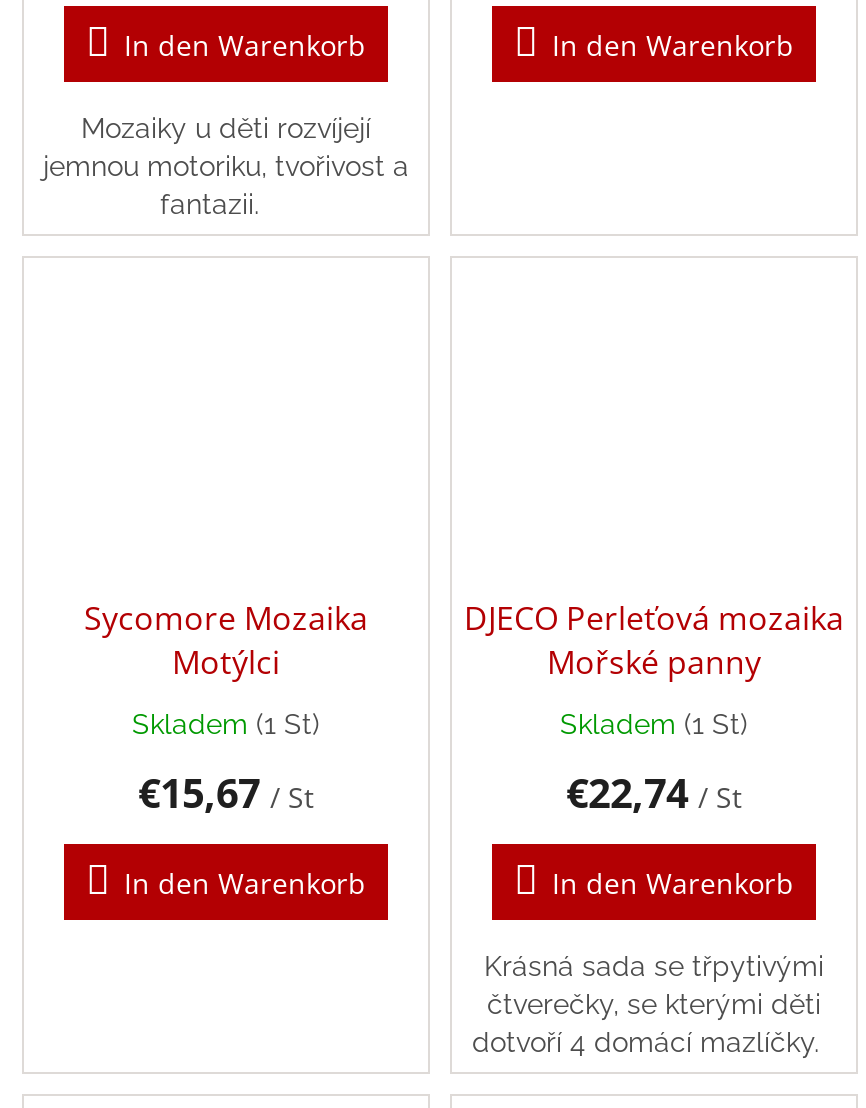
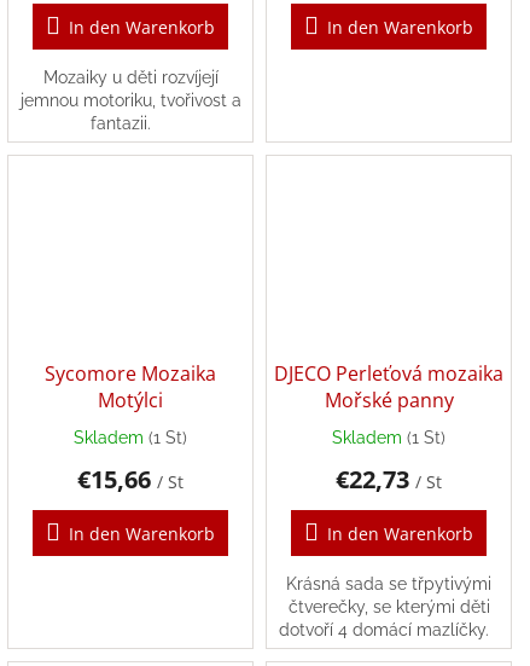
[138,765,314,819] €15,67 / St -> [77,463,184,495] €15,66 / St
[566,765,742,819] €22,74 / St -> [336,463,442,495] €22,73 / St

